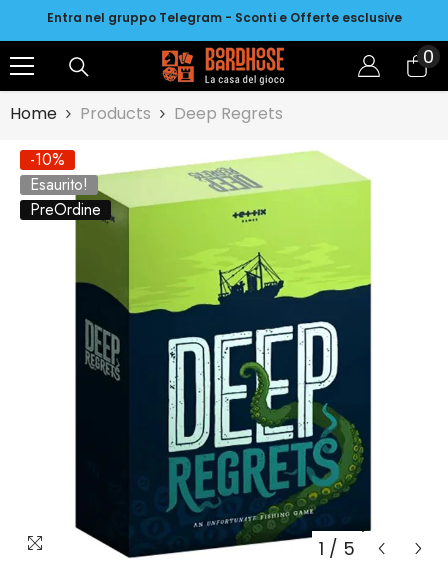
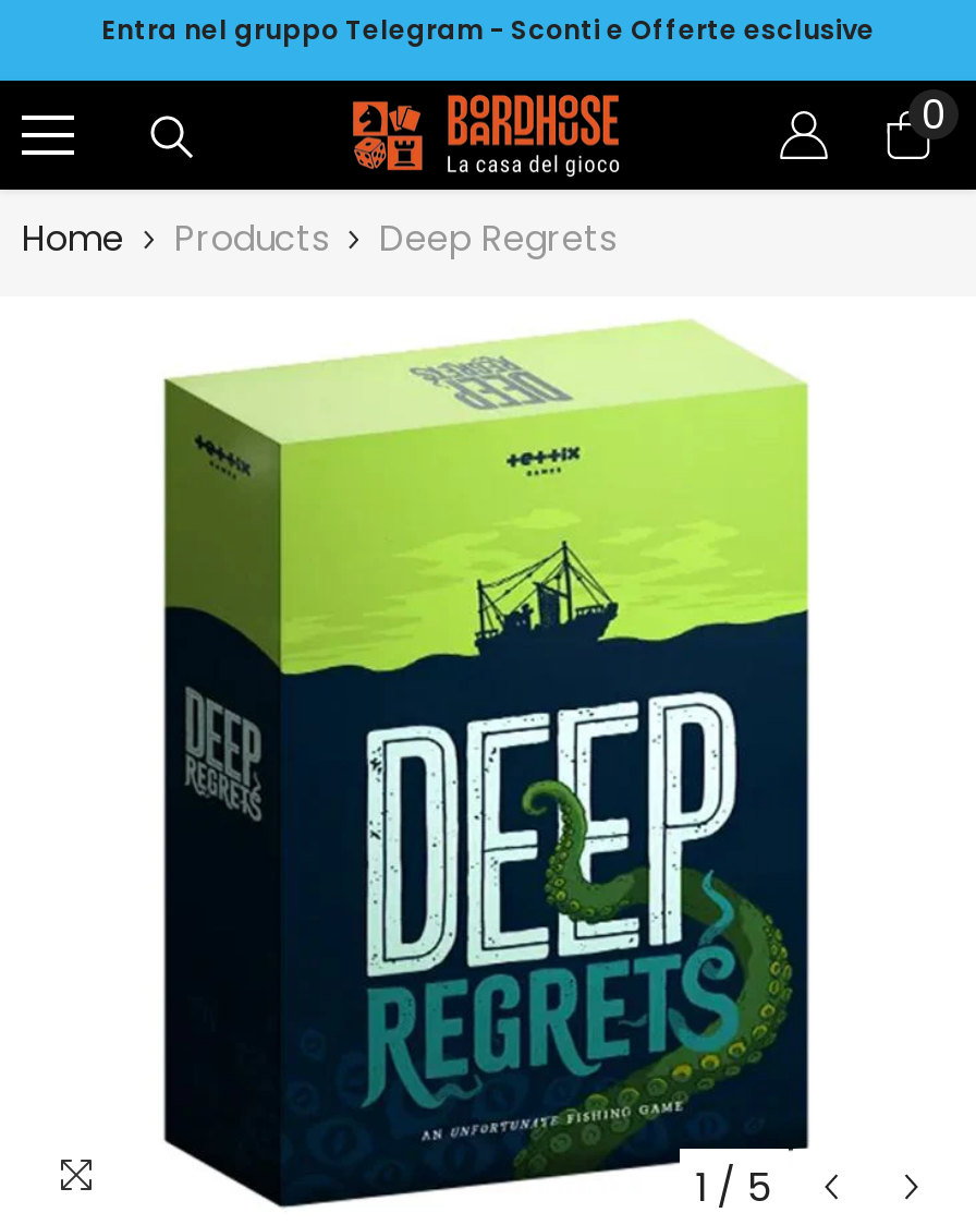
[30,148,101,221] -10% | Esaurito! | PreOrdine -> none

